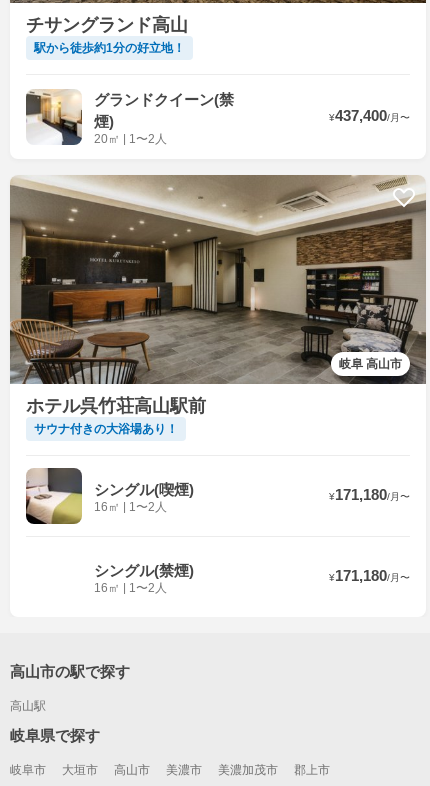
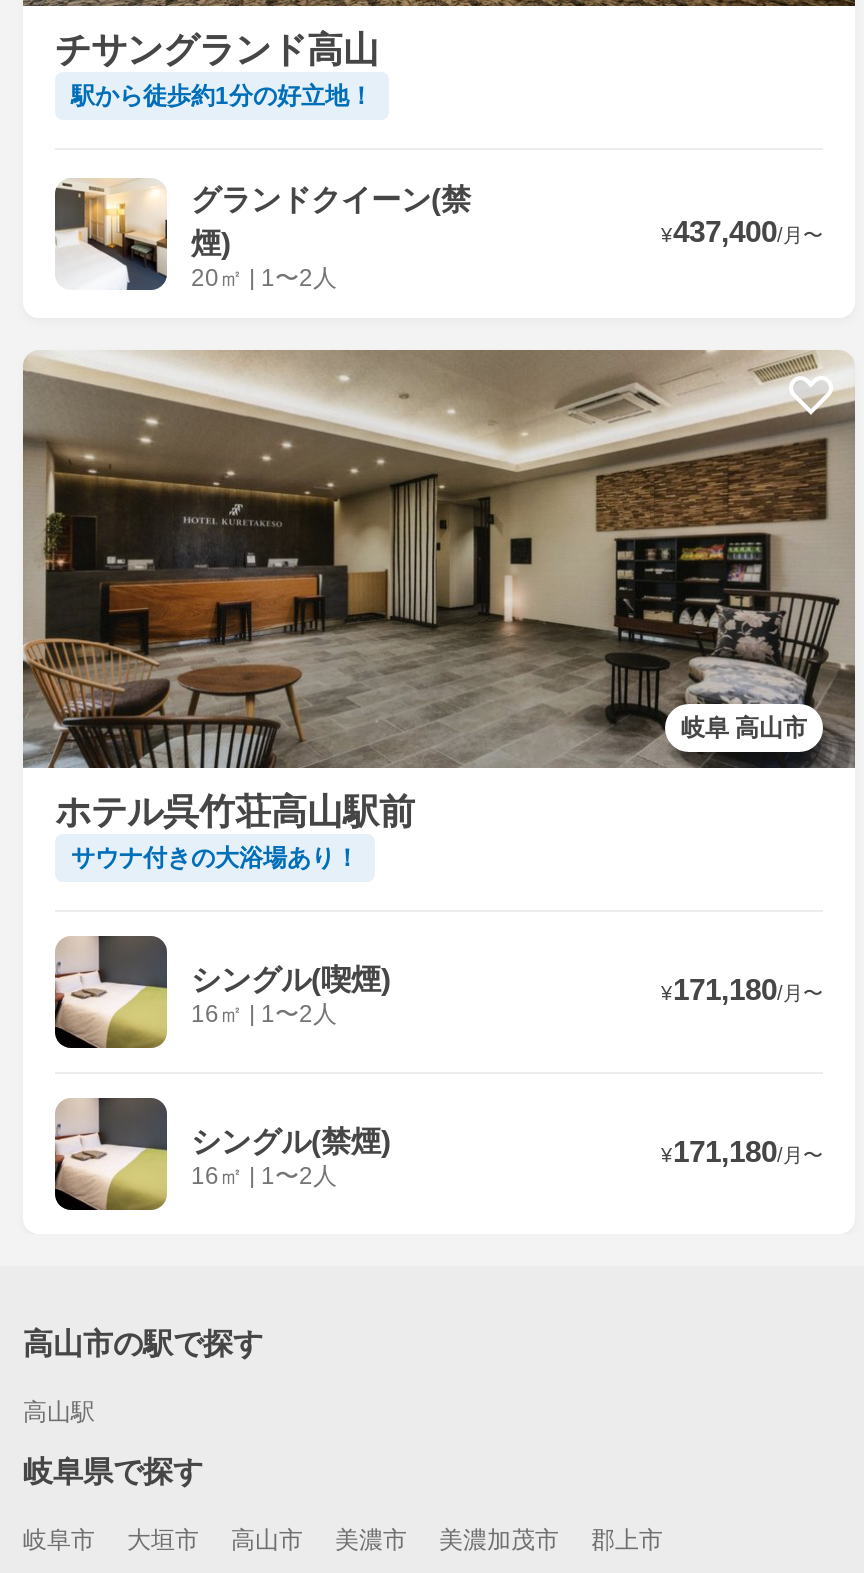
none -> [53,1096,169,1212] [image]

